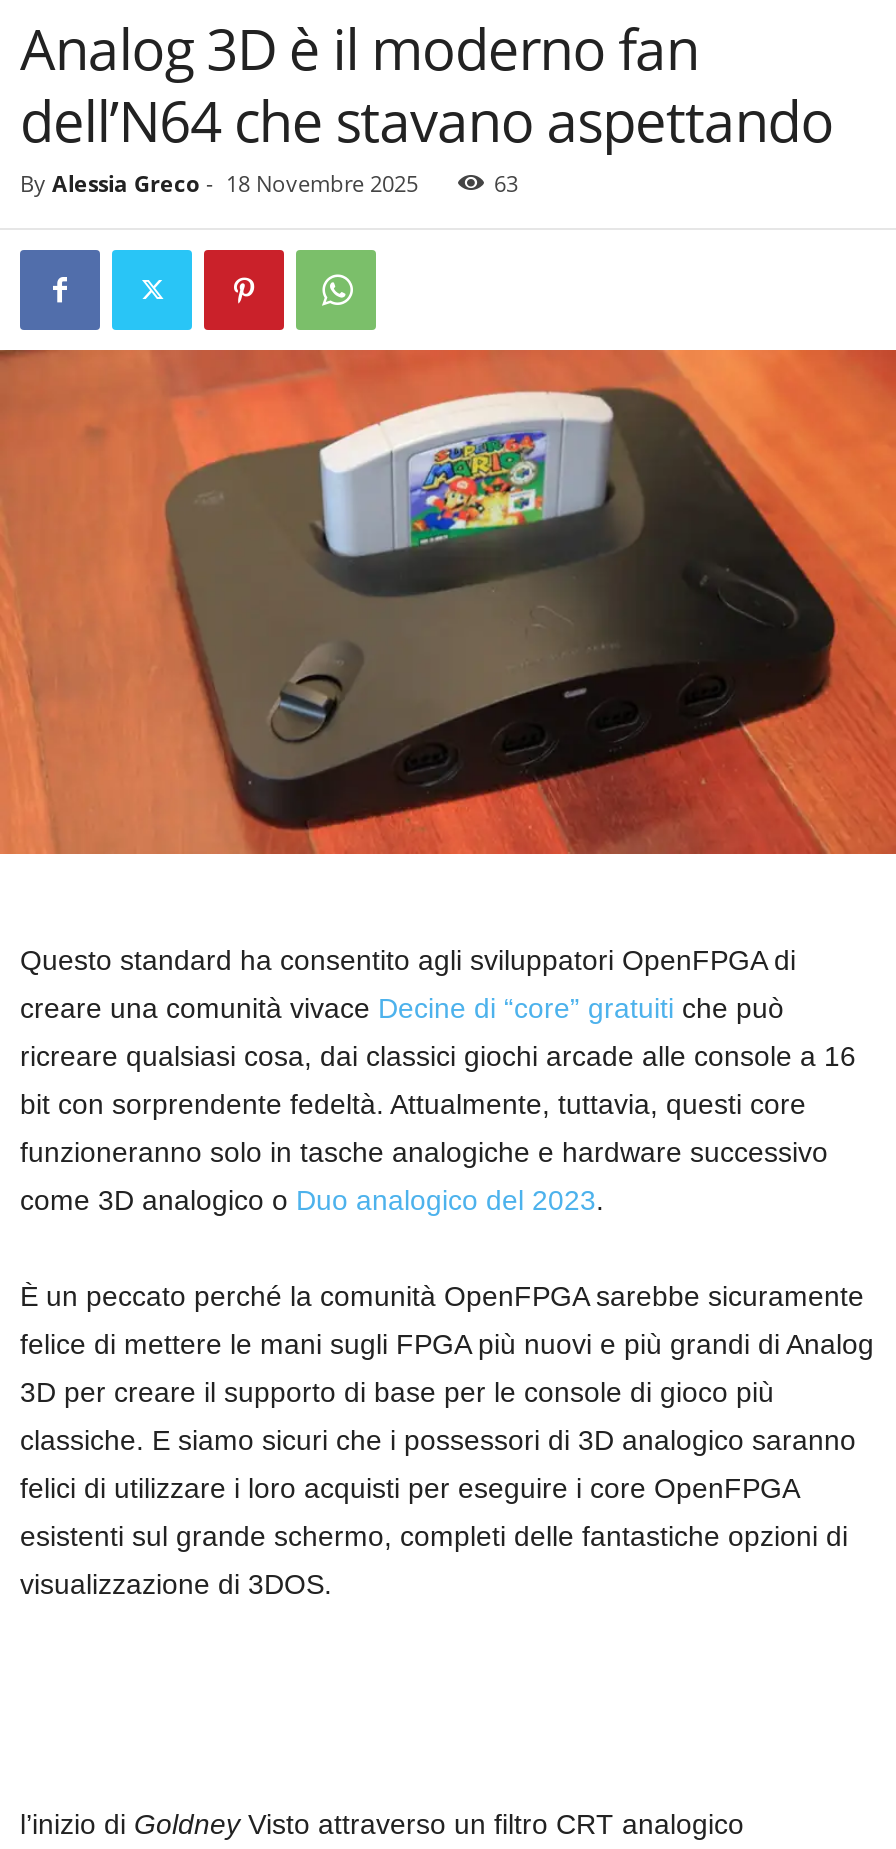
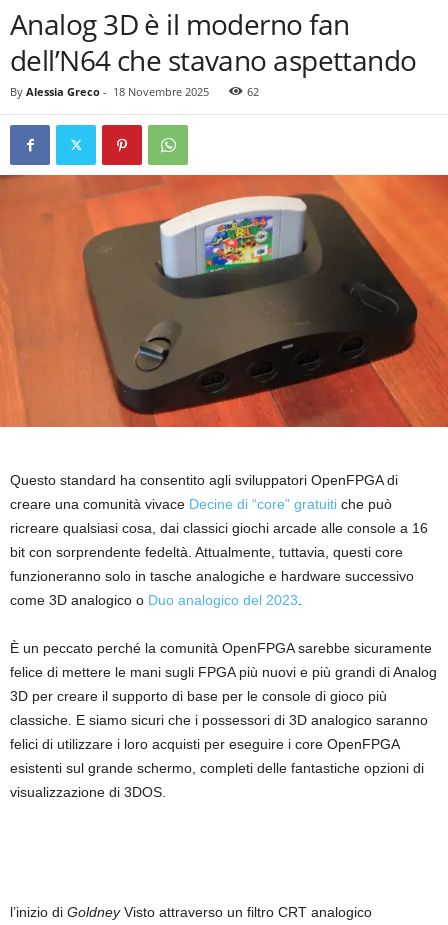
[494,168,518,198] 63 -> [247,84,259,99] 62

